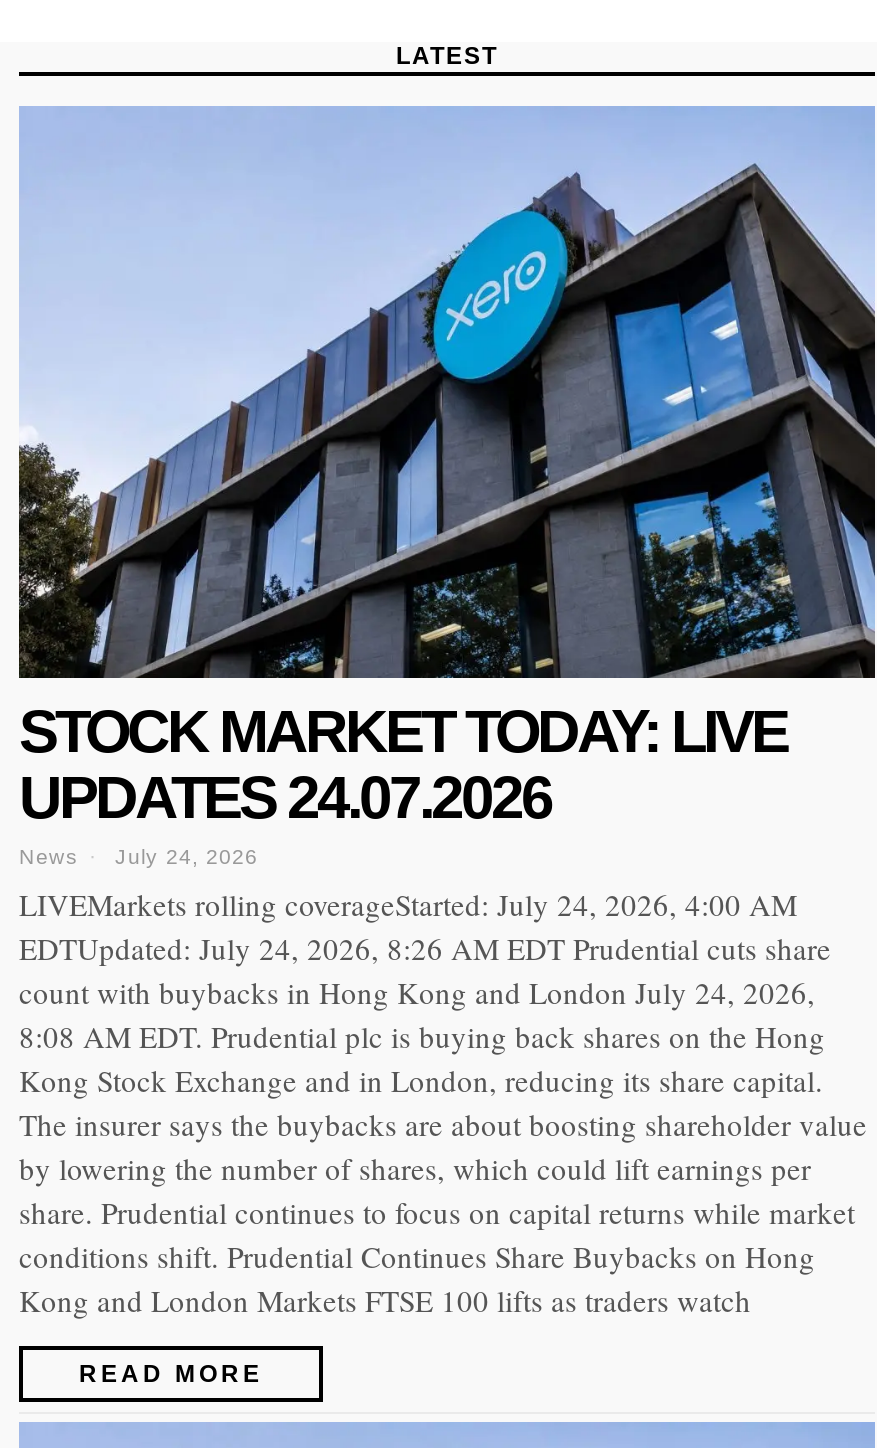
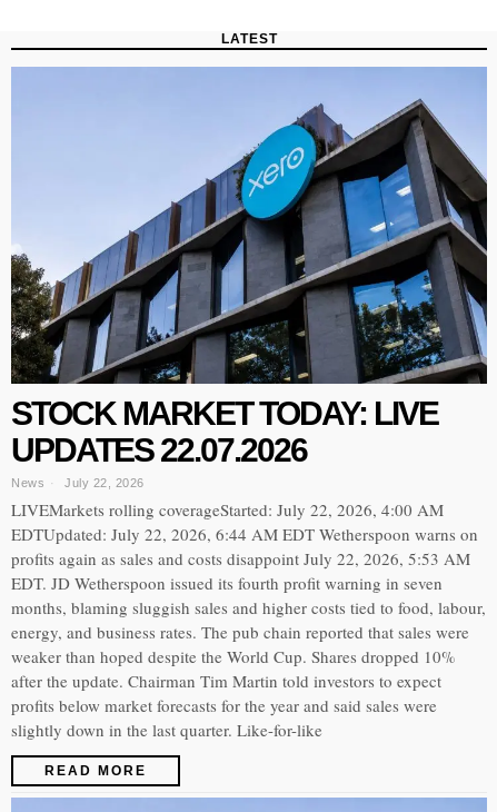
[19,763,551,829] UPDATES 24.07.2026 -> [11,432,307,468] UPDATES 22.07.2026
[19,843,867,1319] July 24, 2026 | LIVEMarkets rolling coverageStarted: July 24, 2026, 4:00 AM | EDTUpdated: July 24, 2026, 8:26 AM EDT Prudential cuts share | count with buybacks in Hong Kong and London July 24, 2026, | 8:08 AM EDT. Prudential plc is buying back shares on the Hong | Kong Stock Exchange and in London, reducing its share capital. | The insurer says the buybacks are about boosting shareholder value | by lowering the number of shares, which could lift earnings per | share. Prudential continues to focus on capital returns while market | conditions shift. Prudential Continues Share Buybacks on Hong | Kong and London Markets FTSE 100 lifts as traders watch -> [11,476,486,741] July 22, 2026 | LIVEMarkets rolling coverageStarted: July 22, 2026, 4:00 AM | EDTUpdated: July 22, 2026, 6:44 AM EDT Wetherspoon warns on | profits again as sales and costs disappoint July 22, 2026, 5:53 AM | EDT. JD Wetherspoon issued its fourth profit warning in seven | months, blaming sluggish sales and higher costs tied to food, labour, | energy, and business rates. The pub chain reported that sales were | weaker than hoped despite the World Cup. Shares dropped 10% | after the update. Chairman Tim Martin told investors to expect | profits below market forecasts for the year and said sales were | slightly down in the last quarter. Like-for-like

